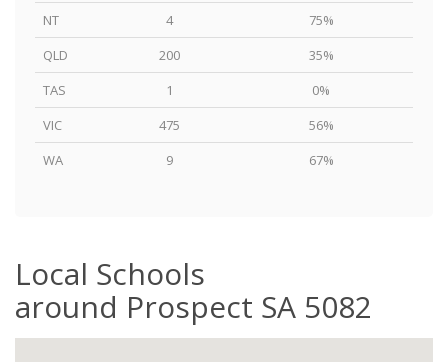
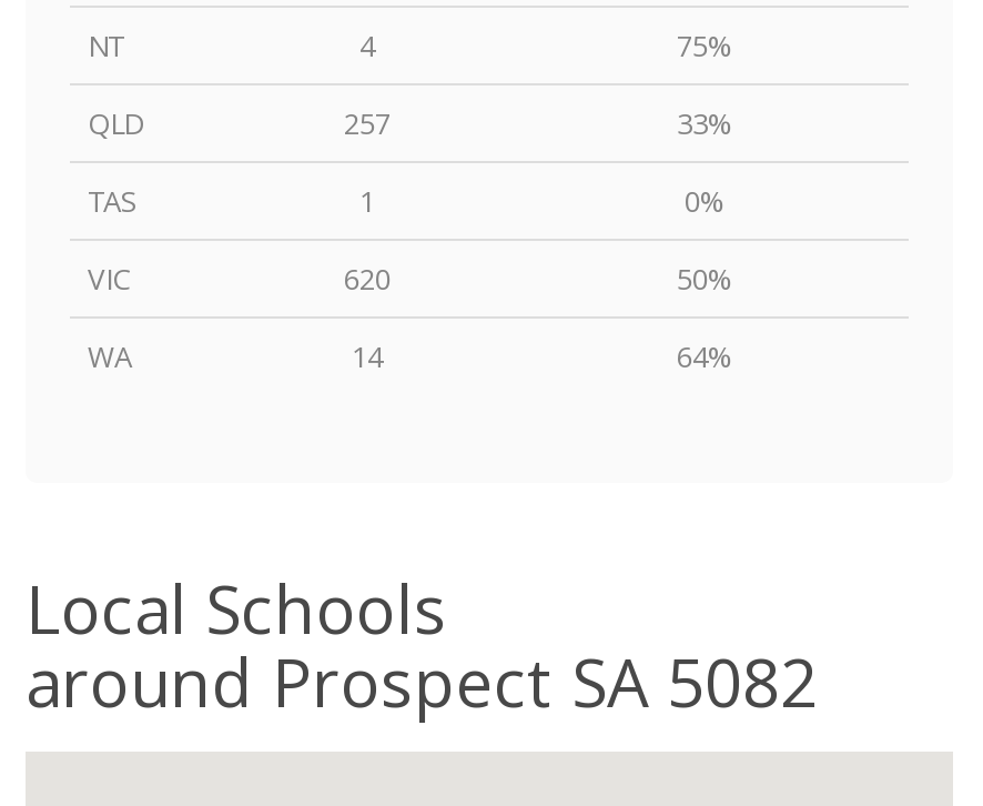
[158,45,179,63] 200 -> [344,102,391,142] 257
[308,45,333,63] 35% -> [677,102,732,142] 33%
[158,115,179,133] 475 -> [344,258,391,298] 620
[308,115,333,133] 56% -> [677,258,732,298] 50%
[165,150,172,168] 9 -> [352,335,383,375] 14
[308,150,333,168] 67% -> [677,335,732,375] 64%

